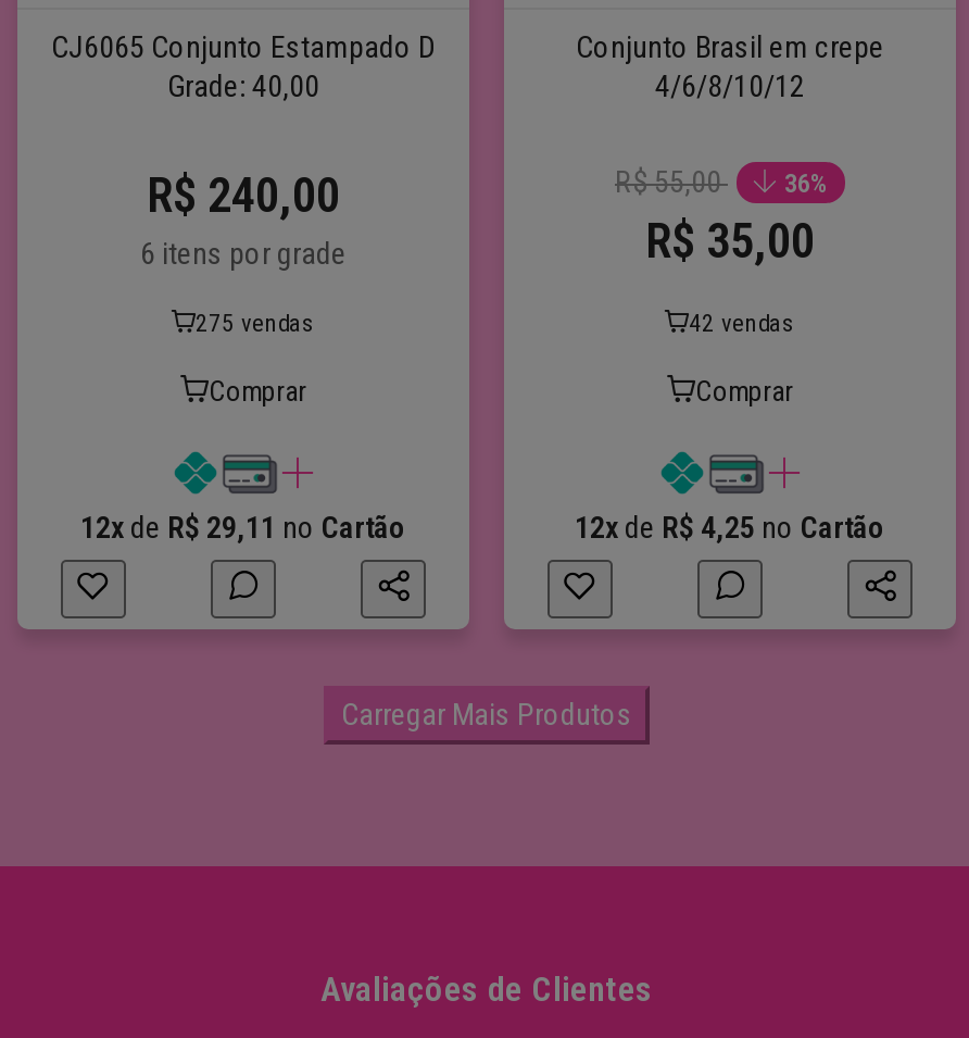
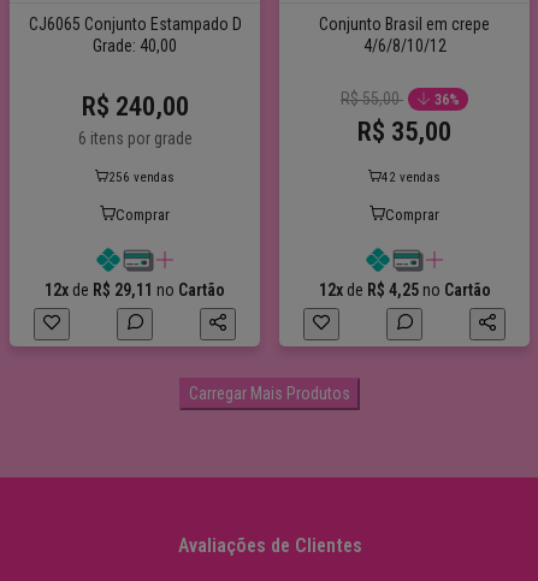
[196,310,315,339] 275 vendas -> [108,170,175,186] 256 vendas

